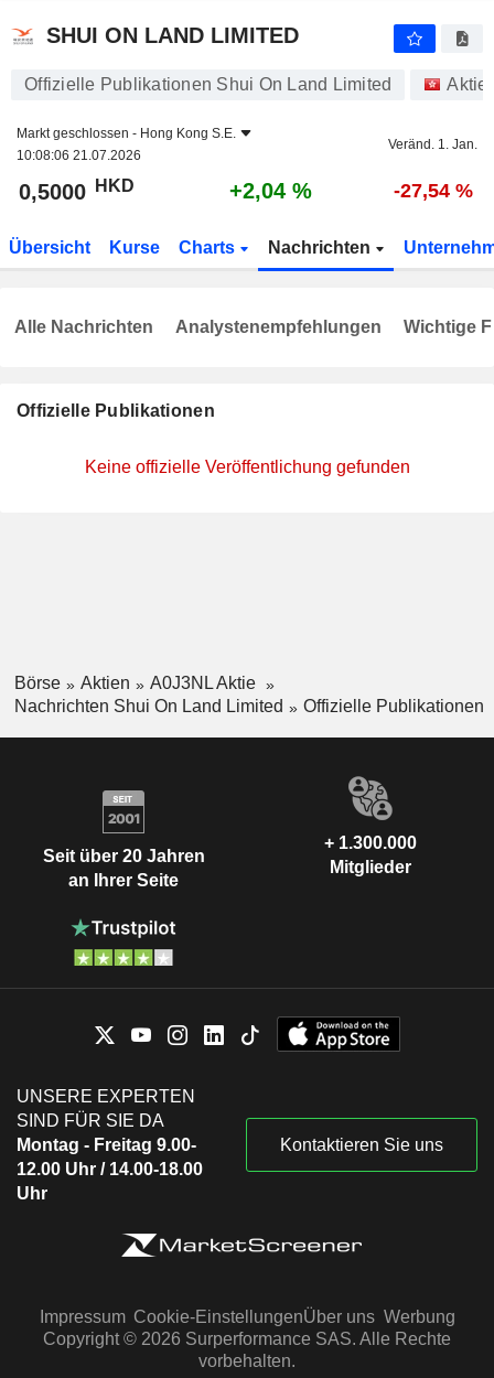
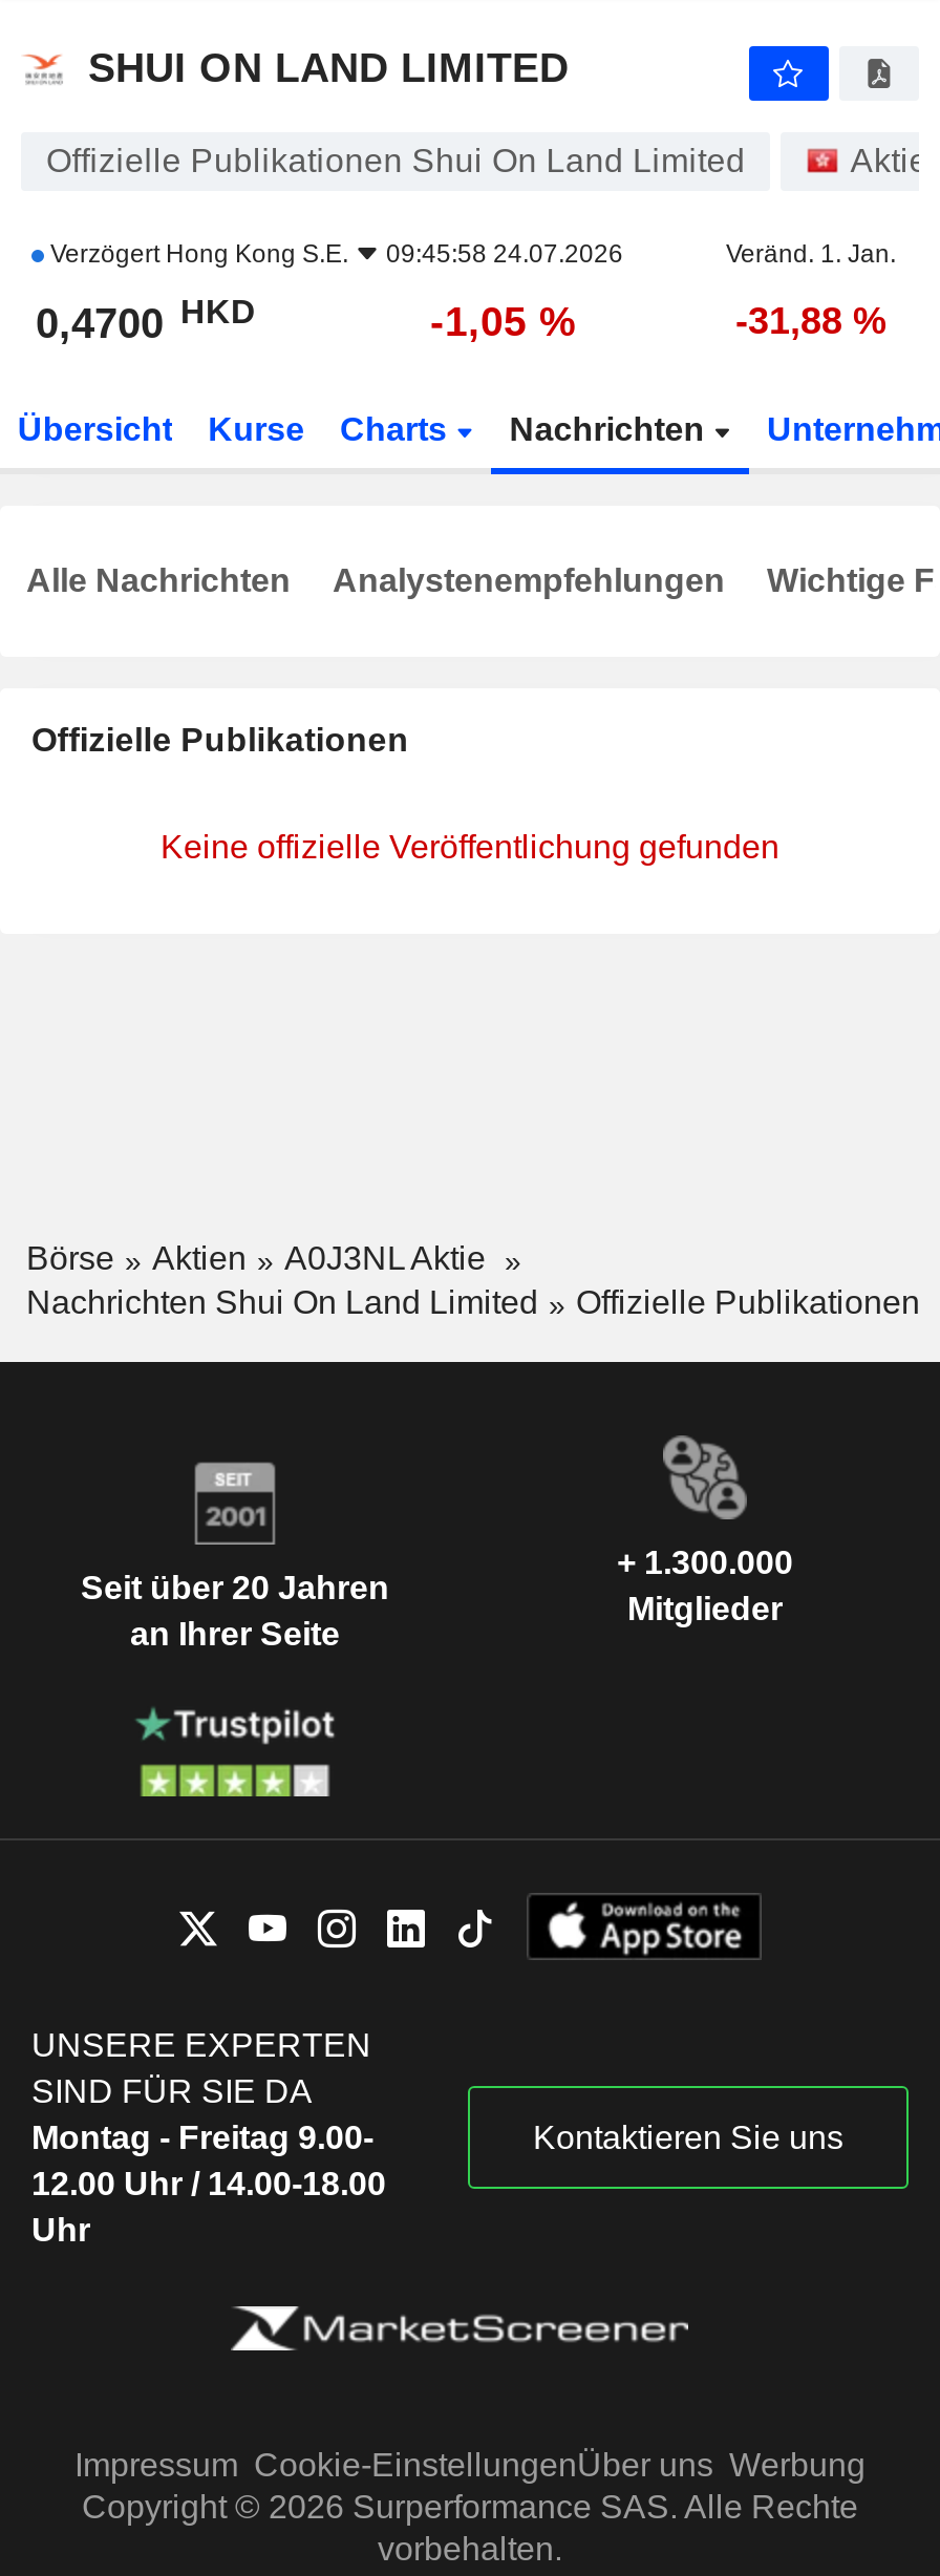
[17,126,236,163] Markt geschlossen - Hong Kong S.E. | 10:08:06 21.07.2026 -> [44,239,623,269] Verzögert Hong Kong S.E. | 09:45:58 24.07.2026
[19,176,135,204] 0,5000 HKD -> [36,293,256,346] 0,4700 HKD
[229,179,312,203] +2,04 % -> [430,298,577,344] -1,05 %
[393,180,472,202] -27,54 % -> [735,300,886,342] -31,88 %

